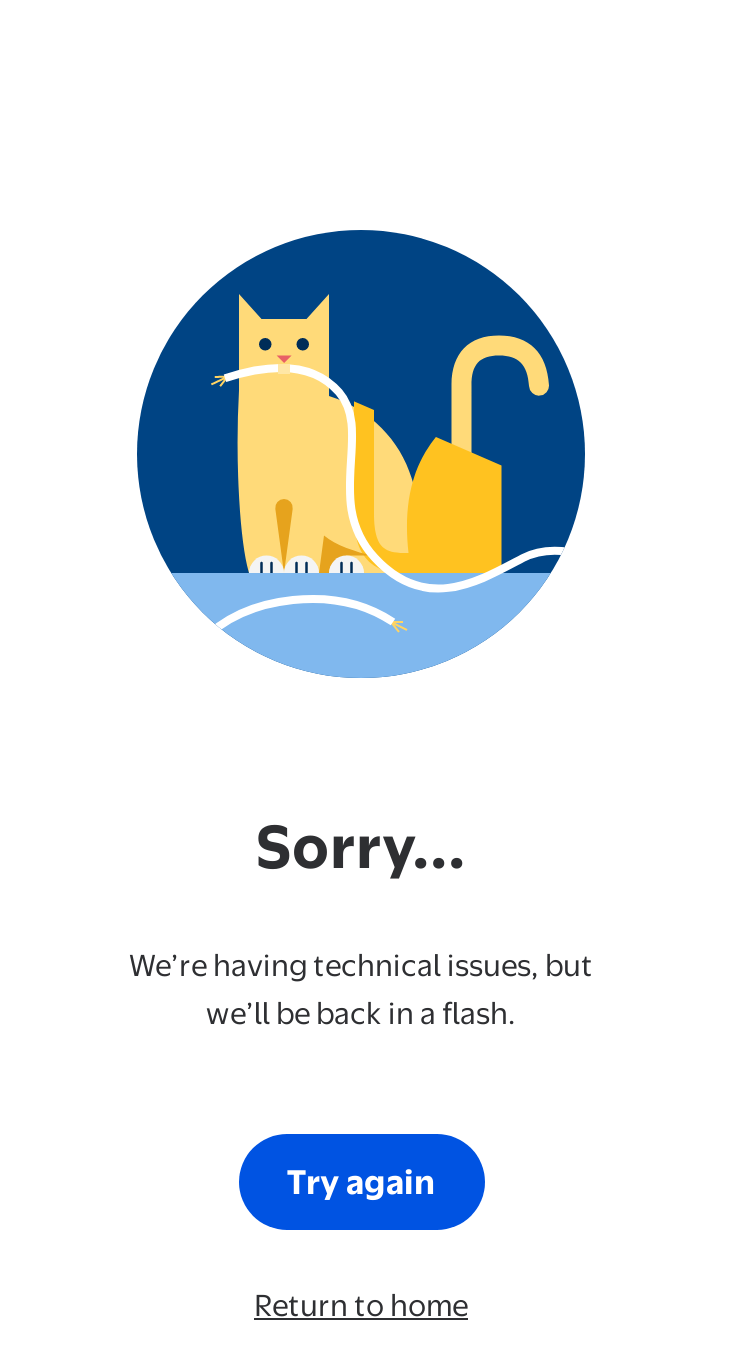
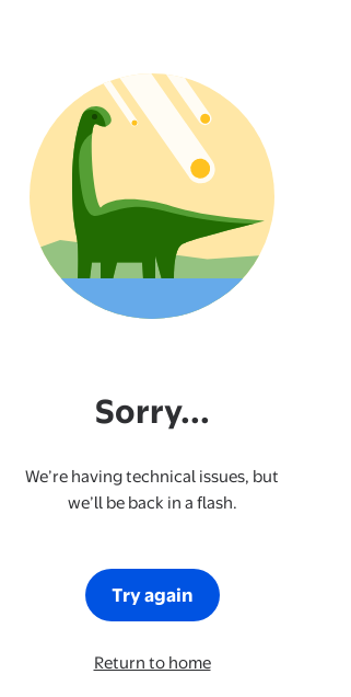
[135,228,587,634] [image] -> [30,73,274,294] [image]

